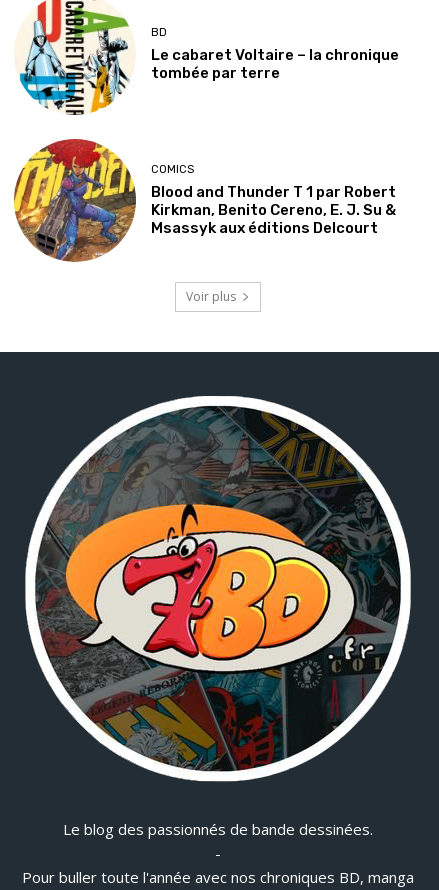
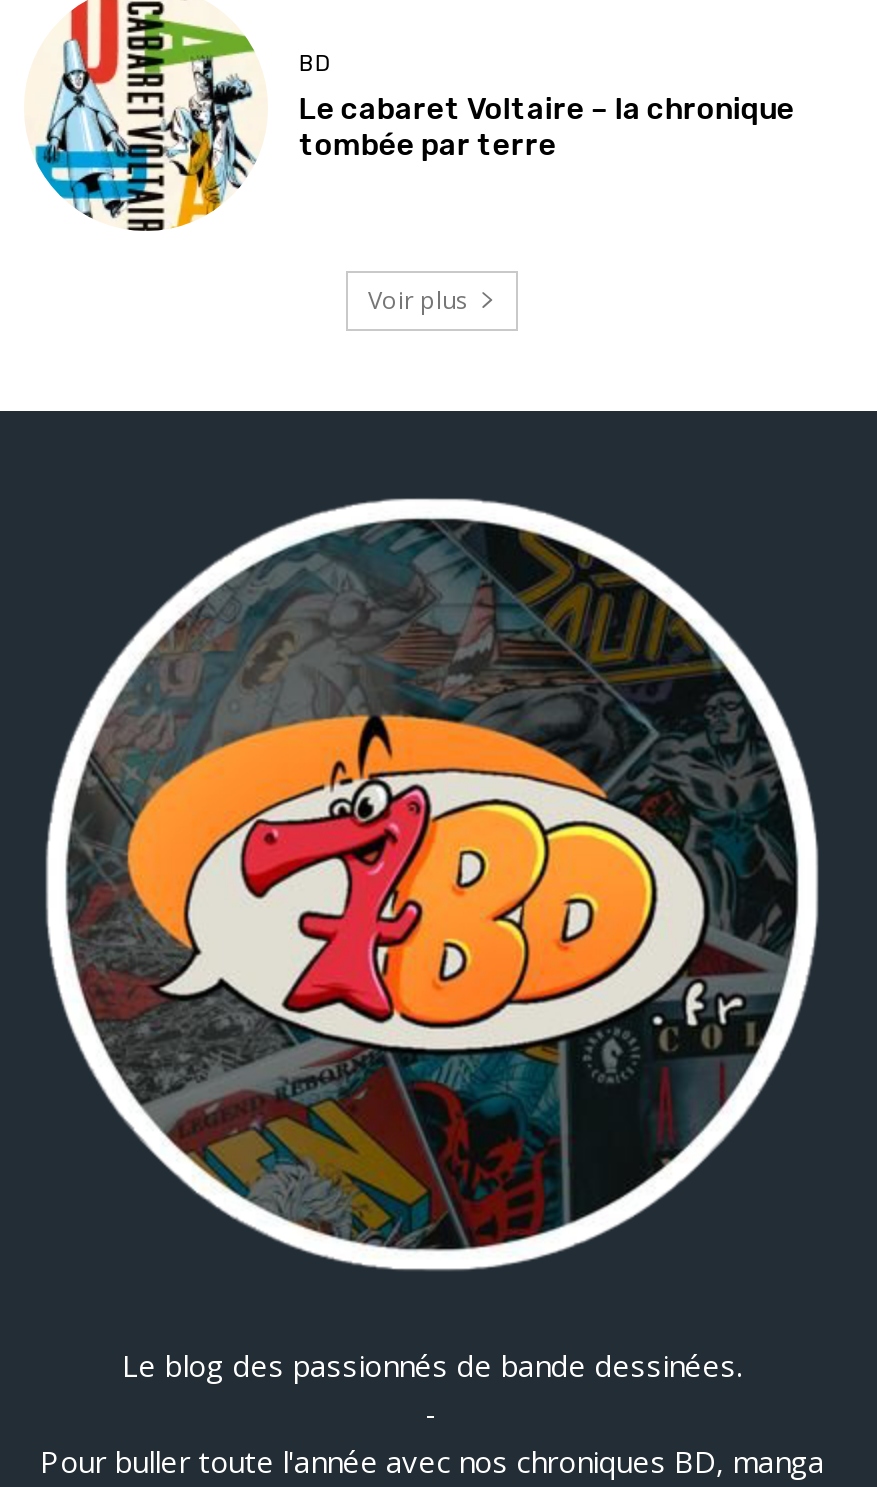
[13,138,396,262] [image] | COMICS | Blood and Thunder T 1 par Robert | Kirkman, Benito Cereno, E. J. Su & | Msassyk aux éditions Delcourt -> none

